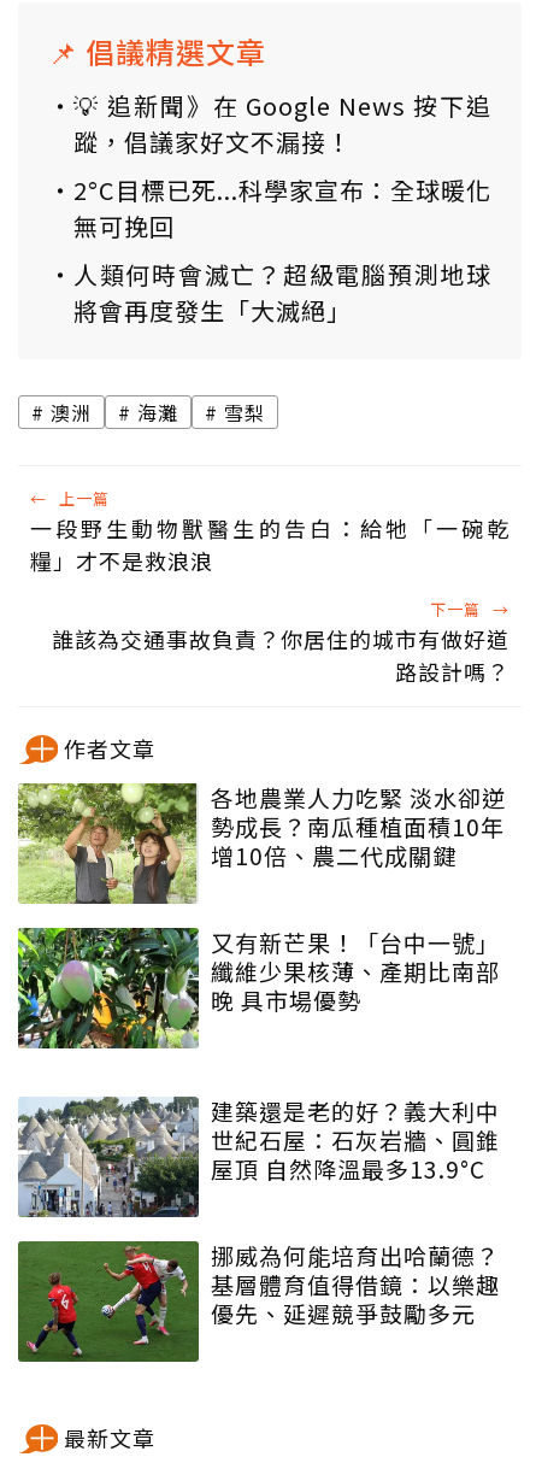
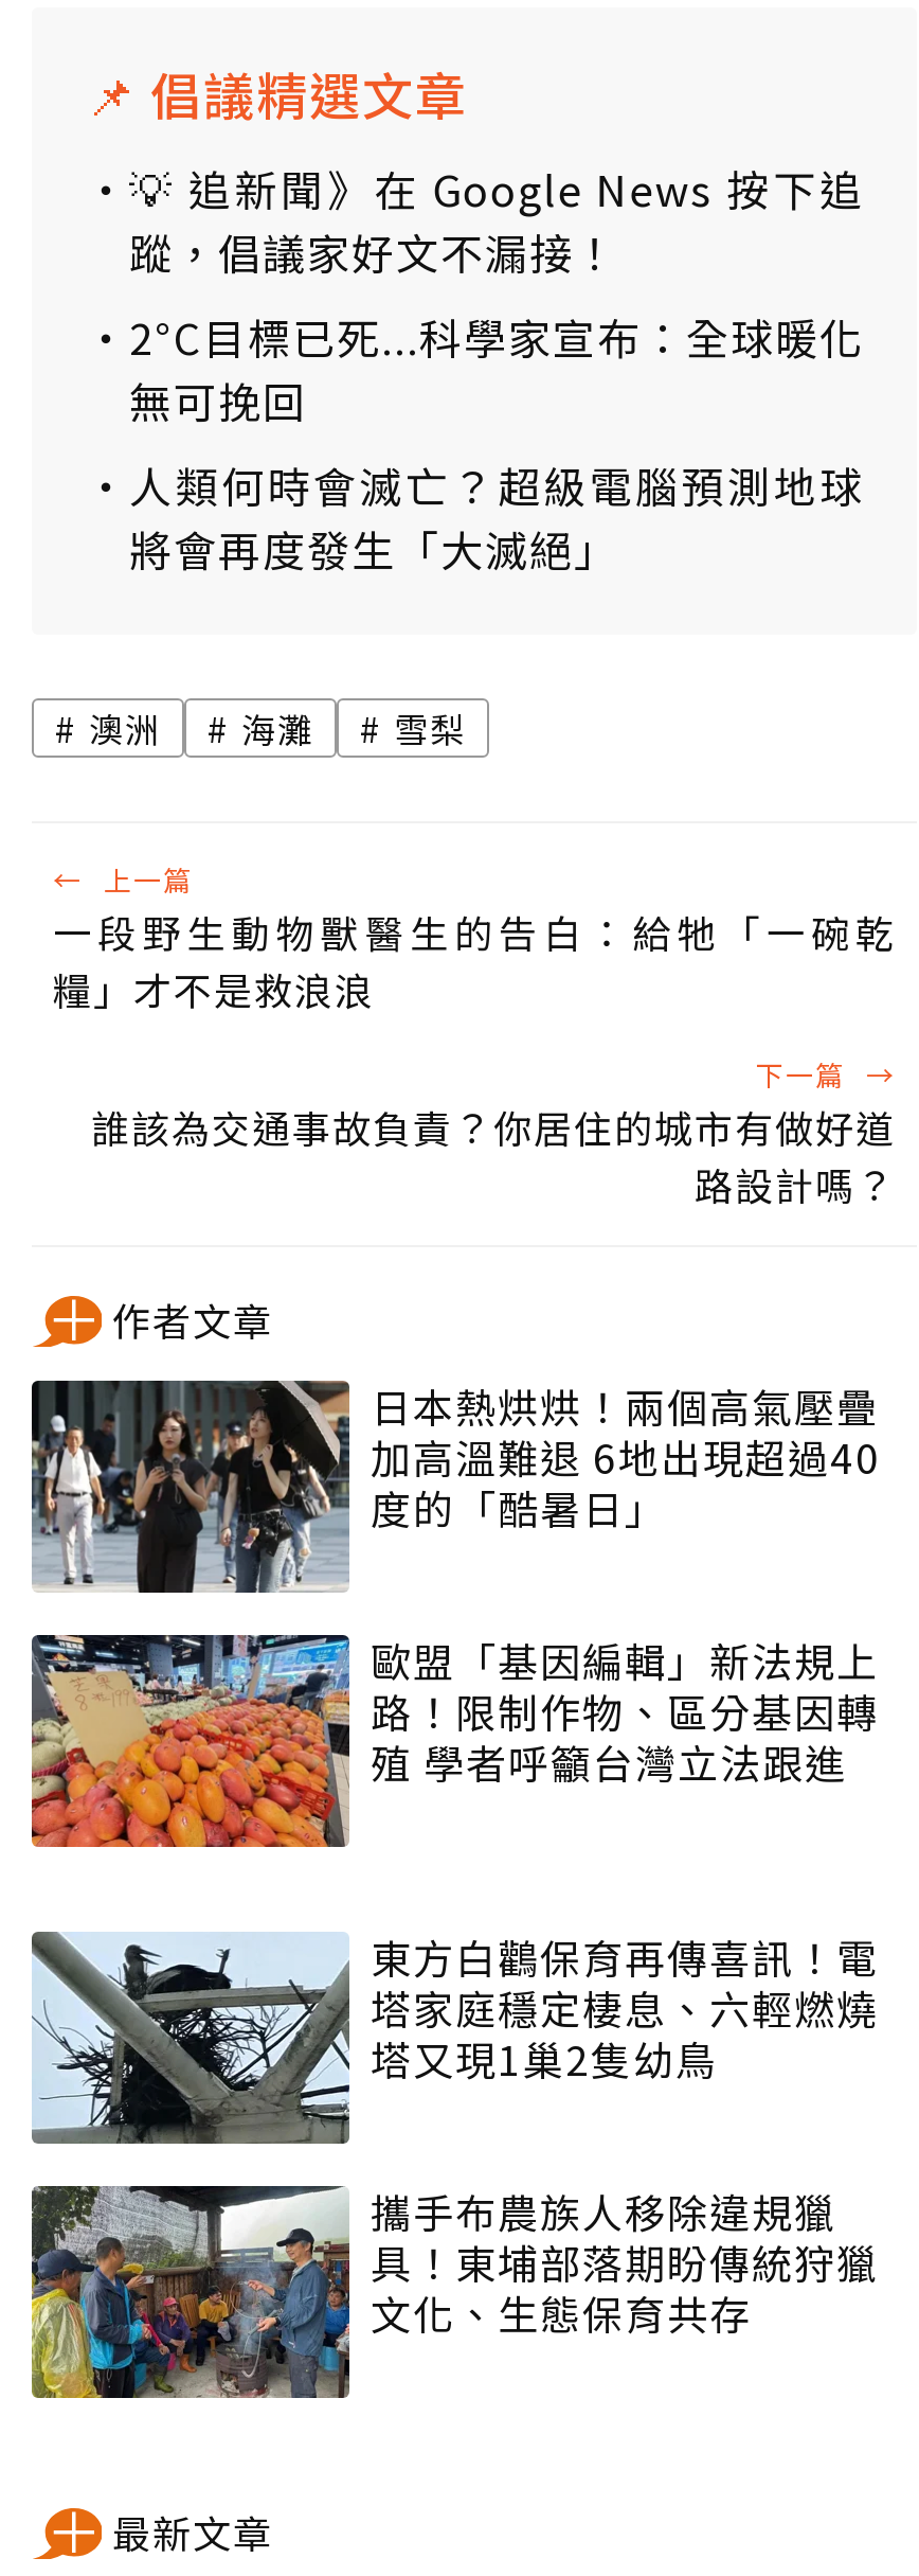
[17,781,506,904] [image] | 各地農業人力吃緊 淡水卻逆 | 勢成長？南瓜種植面積10年 | 增10倍、農二代成關鍵 -> [30,1377,881,1593] [image] | 日本熱烘烘！兩個高氣壓疊 | 加高溫難退 6地出現超過40 | 度的「酷暑日」
[17,926,500,1050] [image] | 又有新芒果！「台中一號」 | 纖維少果核薄、產期比南部 | 晚 具市場優勢 -> [30,1631,879,1849] [image] | 歐盟「基因編輯」新法規上 | 路！限制作物、區分基因轉 | 殖 學者呼籲台灣立法跟進
[17,1094,500,1217] [image] | 建築還是老的好？義大利中 | 世紀石屋：石灰岩牆、圓錐 | 屋頂 自然降溫最多13.9°C -> [30,1928,879,2144] [image] | 東方白鸛保育再傳喜訊！電 | 塔家庭穩定棲息、六輕燃燒 | 塔又現1巢2隻幼鳥
[17,1239,500,1363] [image] | 挪威為何能培育出哈蘭德？ | 基層體育值得借鏡：以樂趣 | 優先、延遲競爭鼓勵多元 -> [30,2182,879,2400] [image] | 攜手布農族人移除違規獵 | 具！東埔部落期盼傳統狩獵 | 文化、生態保育共存

